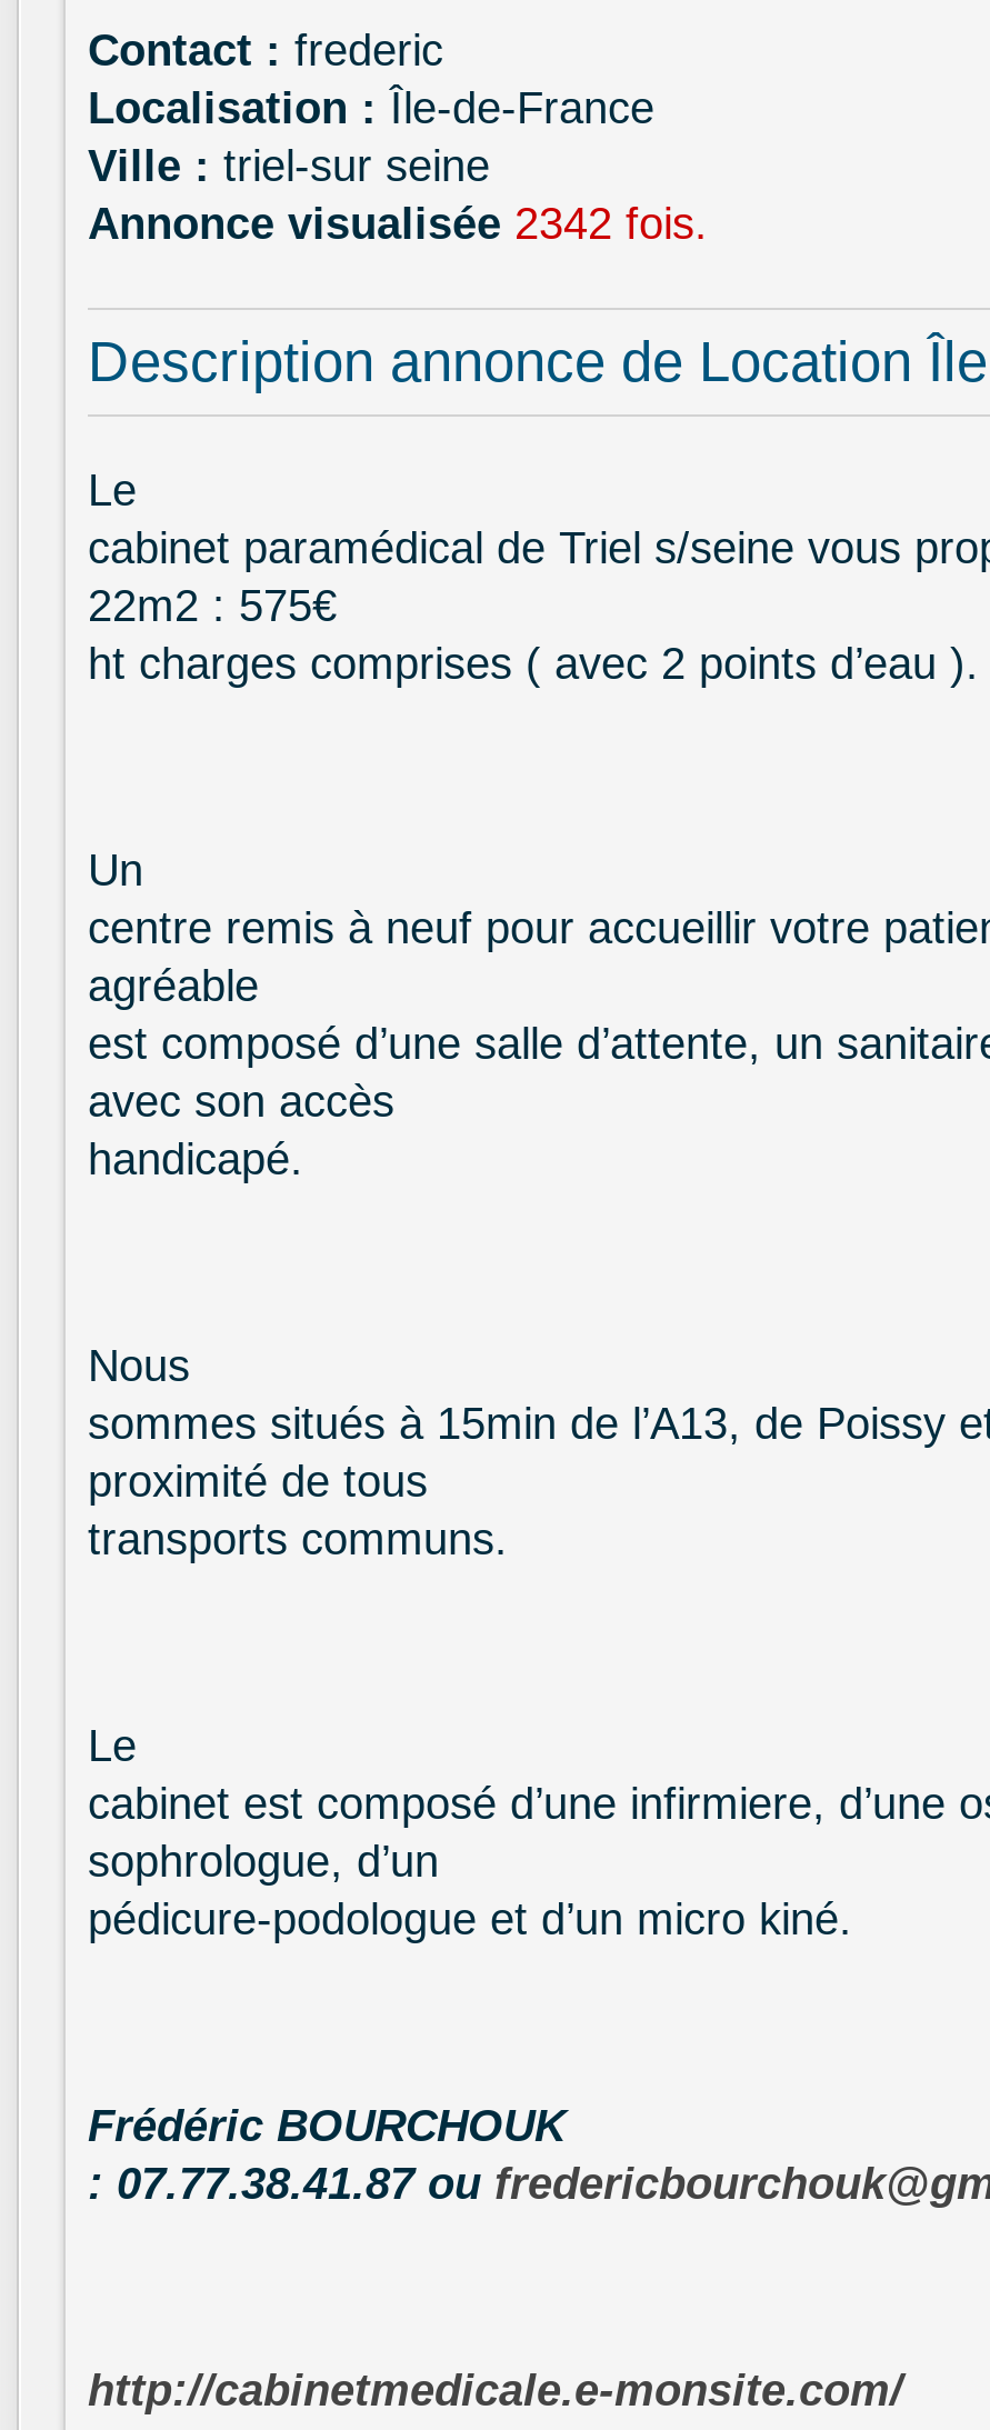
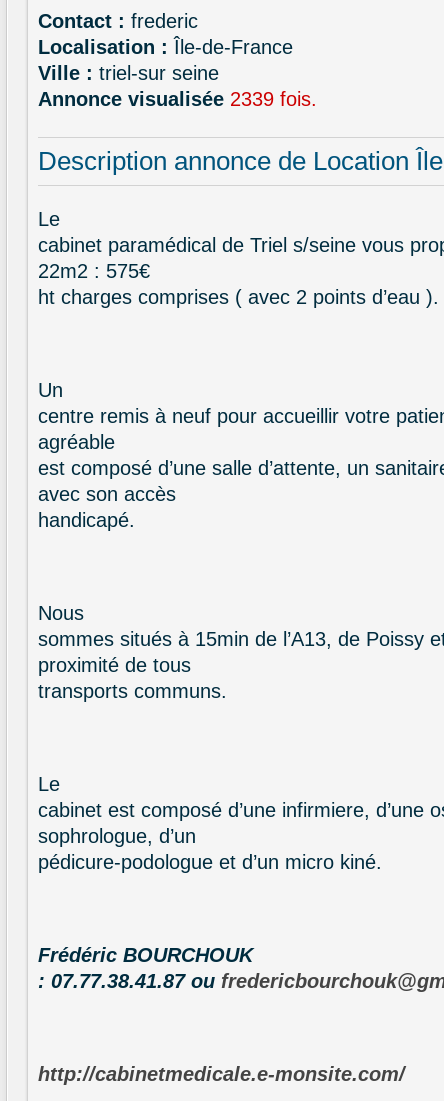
[88,199,708,248] Annonce visualisée 2342 fois. -> [38,88,317,110] Annonce visualisée 2339 fois.

